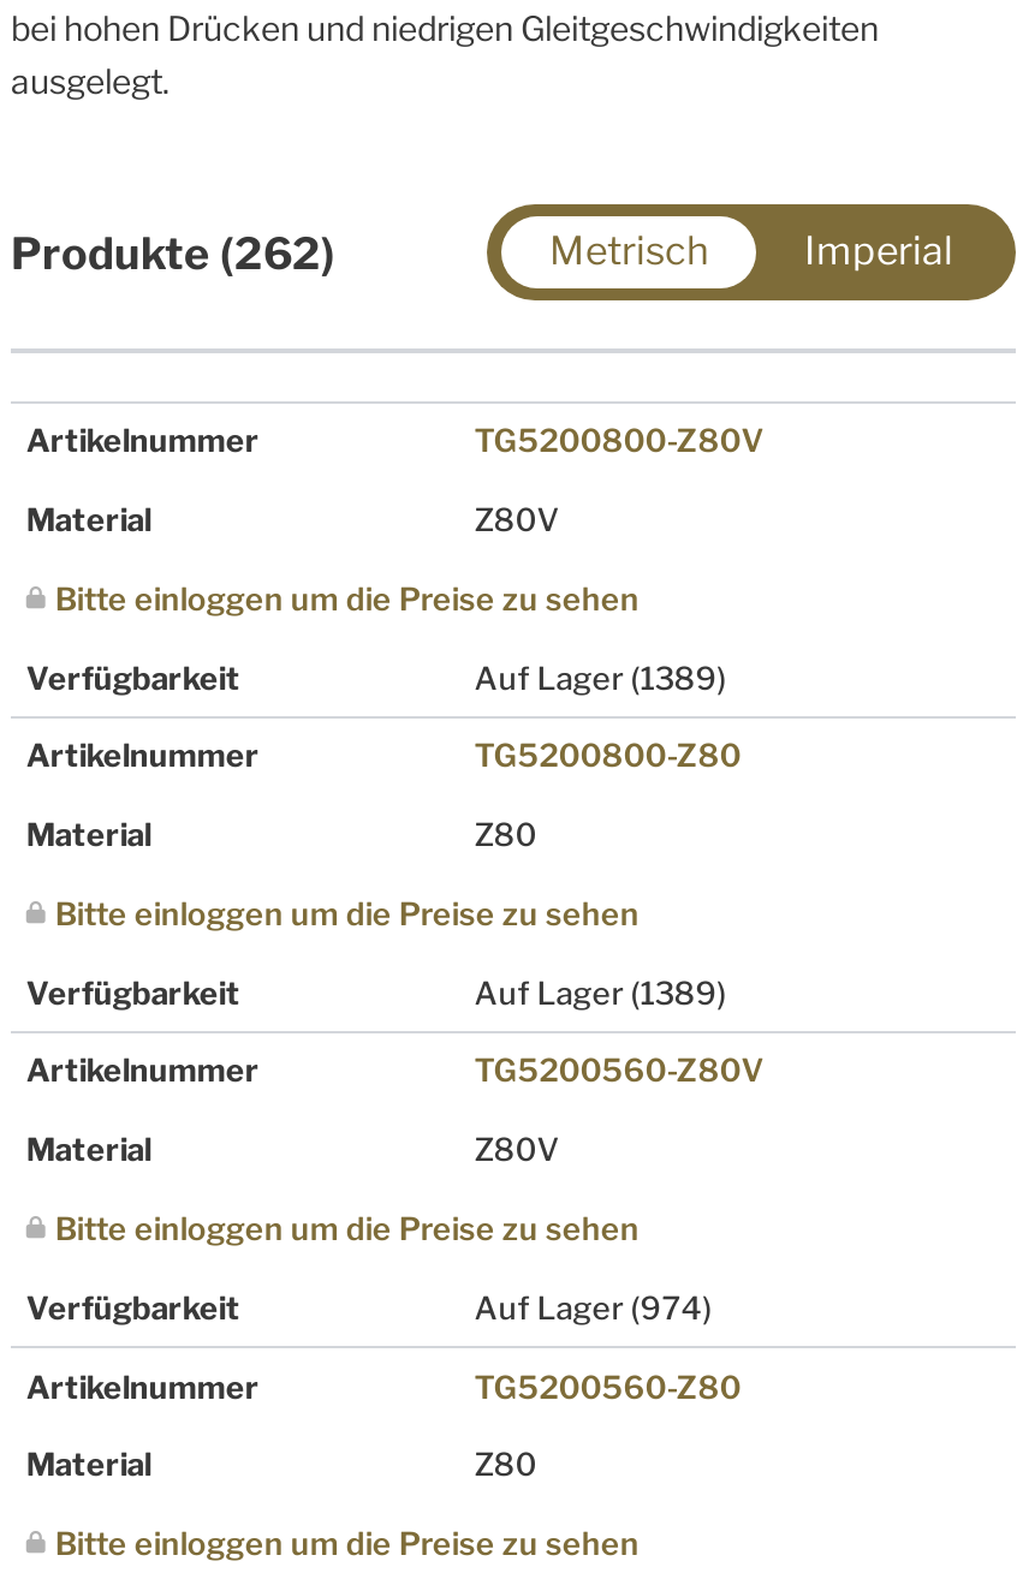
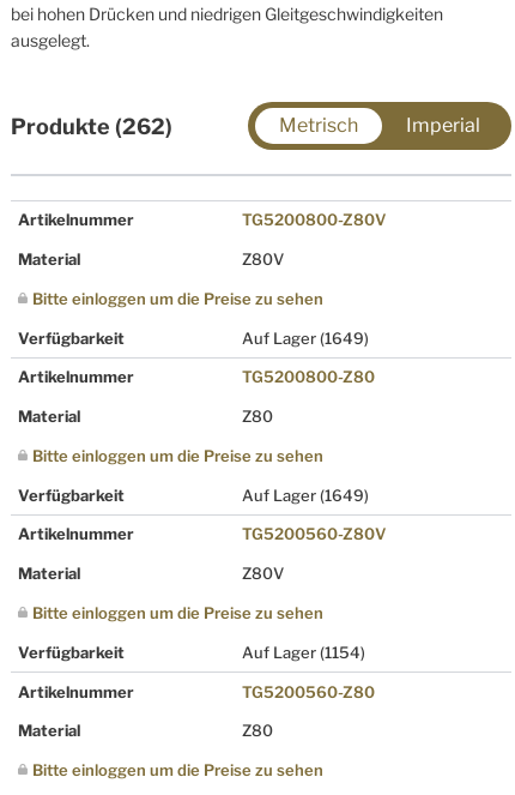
[474,657,727,696] Auf Lager (1389) -> [242,328,369,347] Auf Lager (1649)
[474,972,727,1011] Auf Lager (1389) -> [242,485,369,504] Auf Lager (1649)
[474,1288,712,1326] Auf Lager (974) -> [242,642,365,662] Auf Lager (1154)

